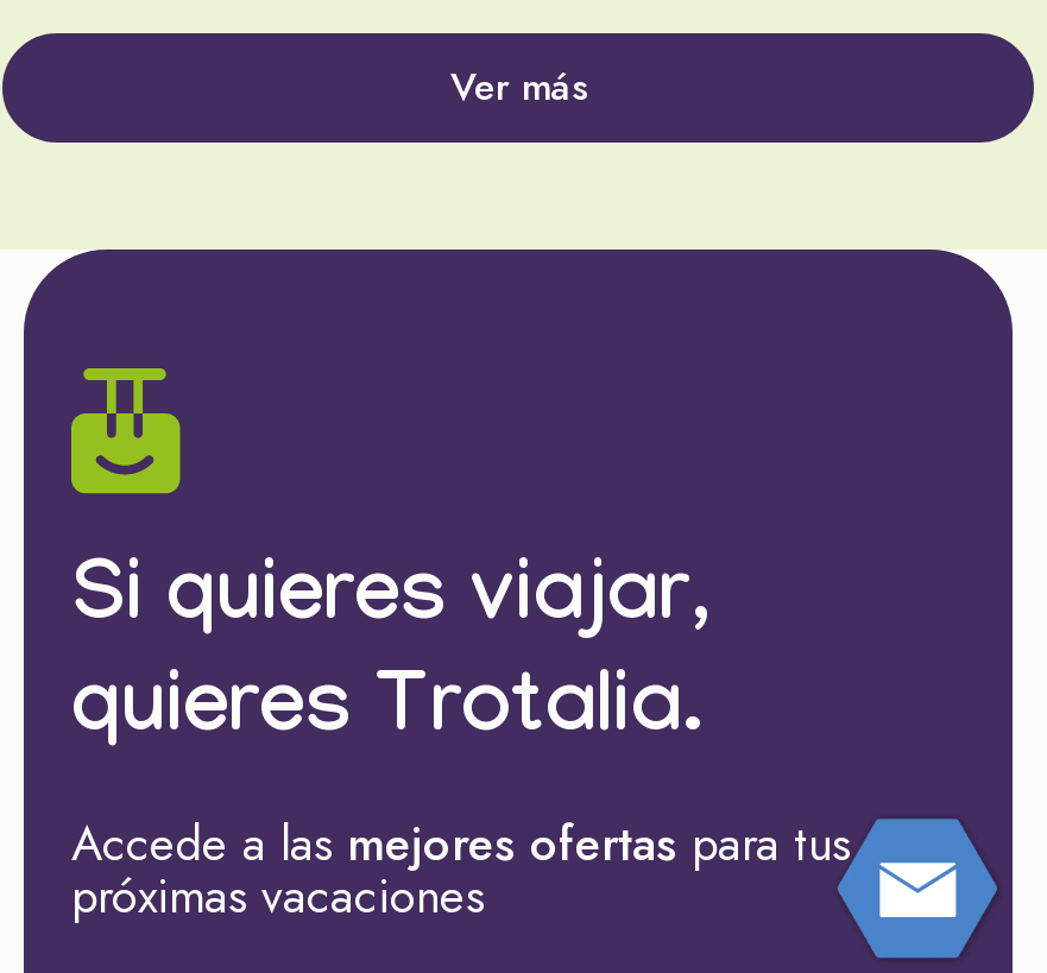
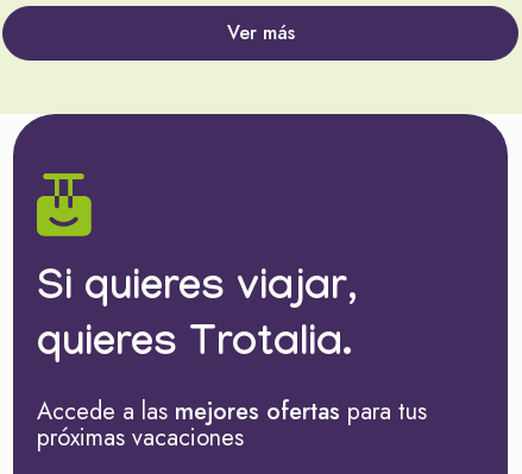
[837,817,998,960] [image] -> none

